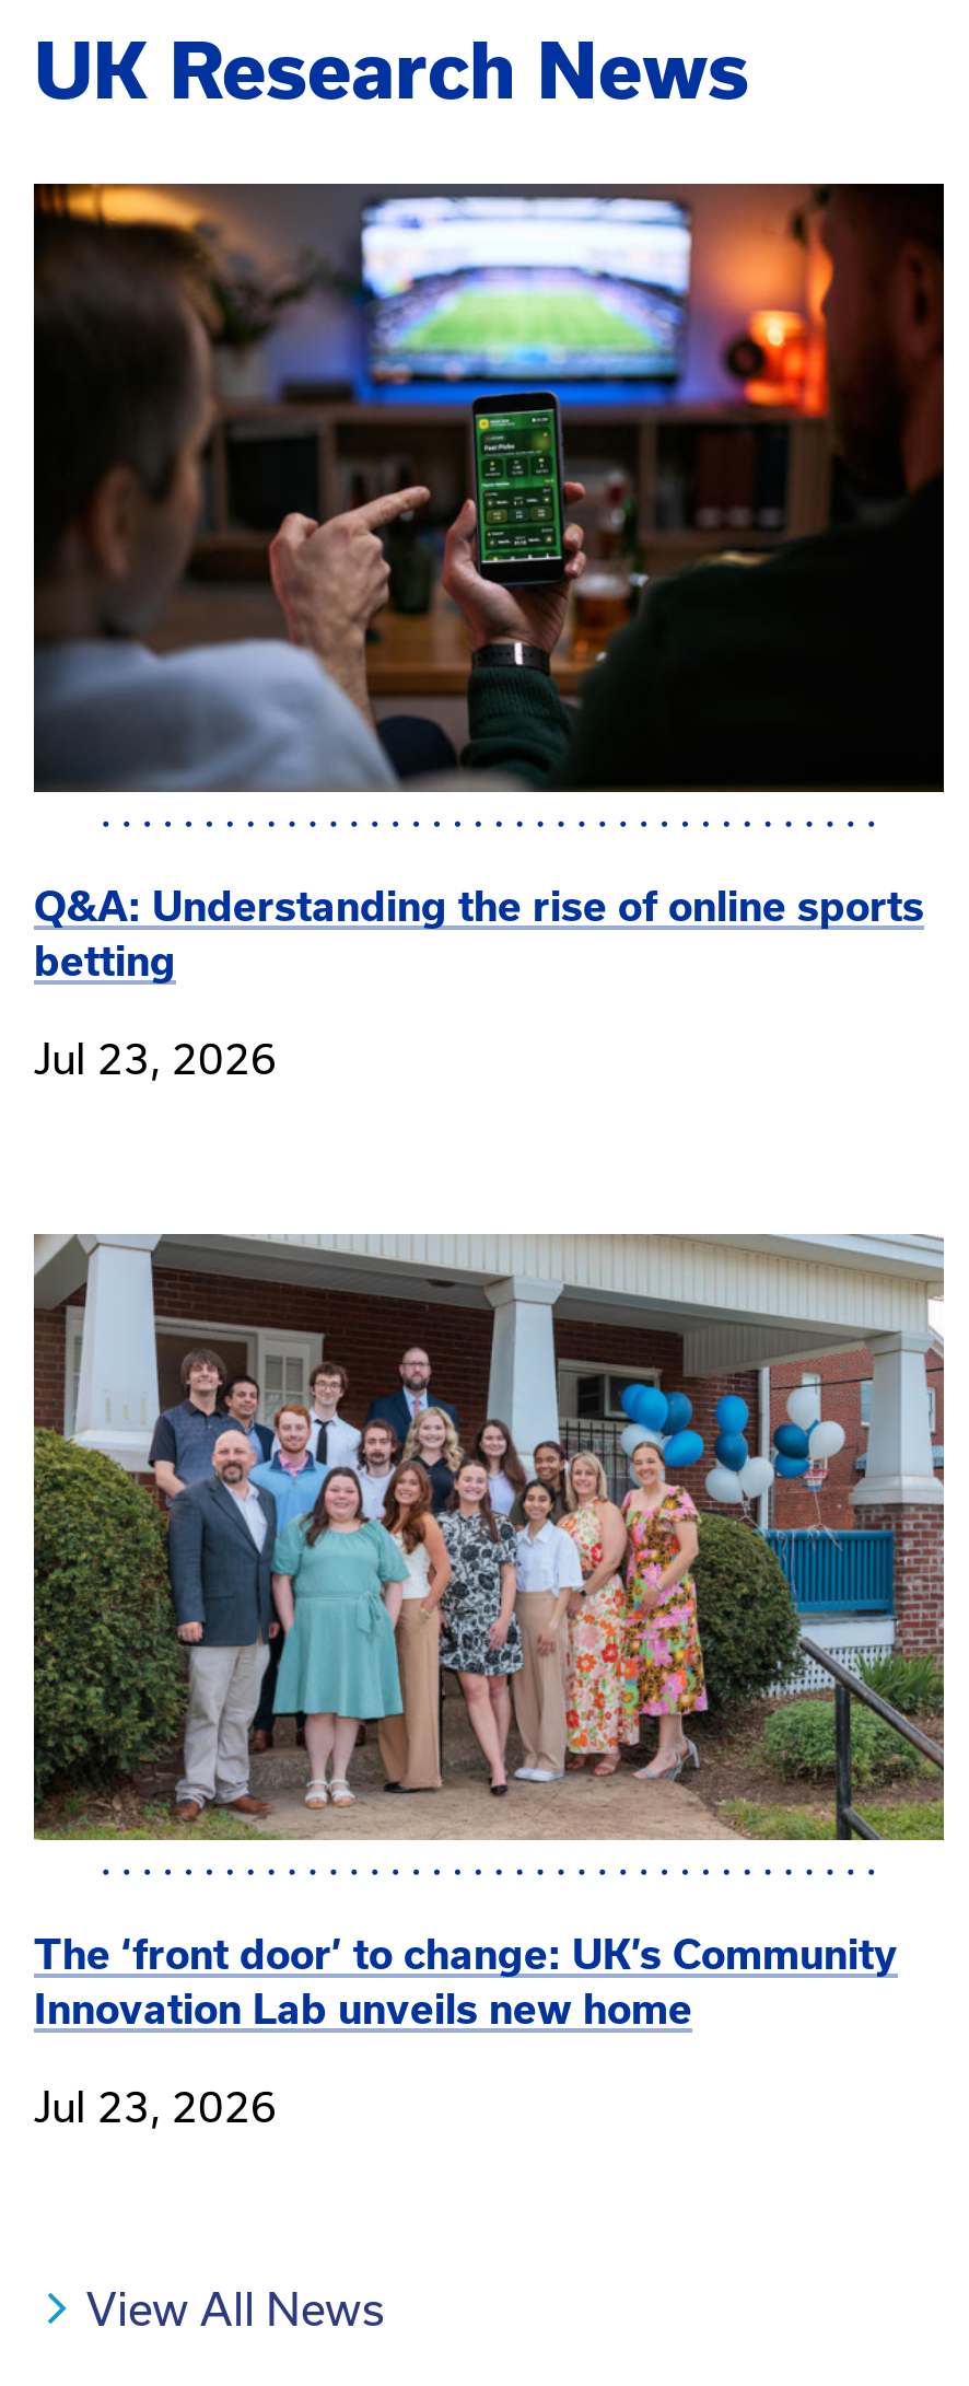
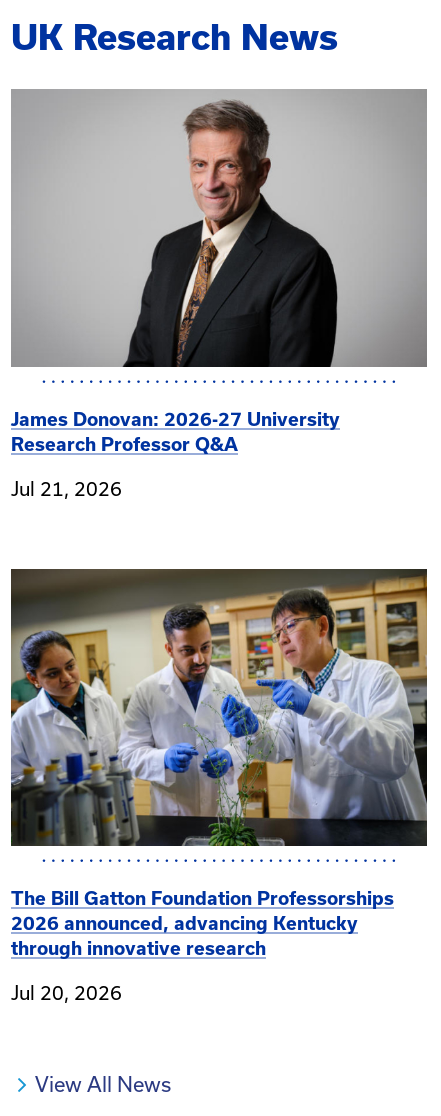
[34,182,944,792] [image] -> [12,89,426,368] [image]
[34,883,924,984] Q&A: Understanding the rise of online sports | betting -> [11,409,340,455] James Donovan: 2026-27 University | Research Professor Q&A
[34,1032,277,1082] Jul 23, 2026 -> [11,478,122,500] Jul 21, 2026
[32,1234,946,1842] [image] -> [11,568,428,847] [image]
[34,1932,898,2033] The ‘front door’ to change: UK’s Community | Innovation Lab unveils new home -> [11,888,394,959] The Bill Gatton Foundation Professorships | 2026 announced, advancing Kentucky | through innovative research
[34,2081,277,2131] Jul 23, 2026 -> [11,982,122,1004] Jul 20, 2026

